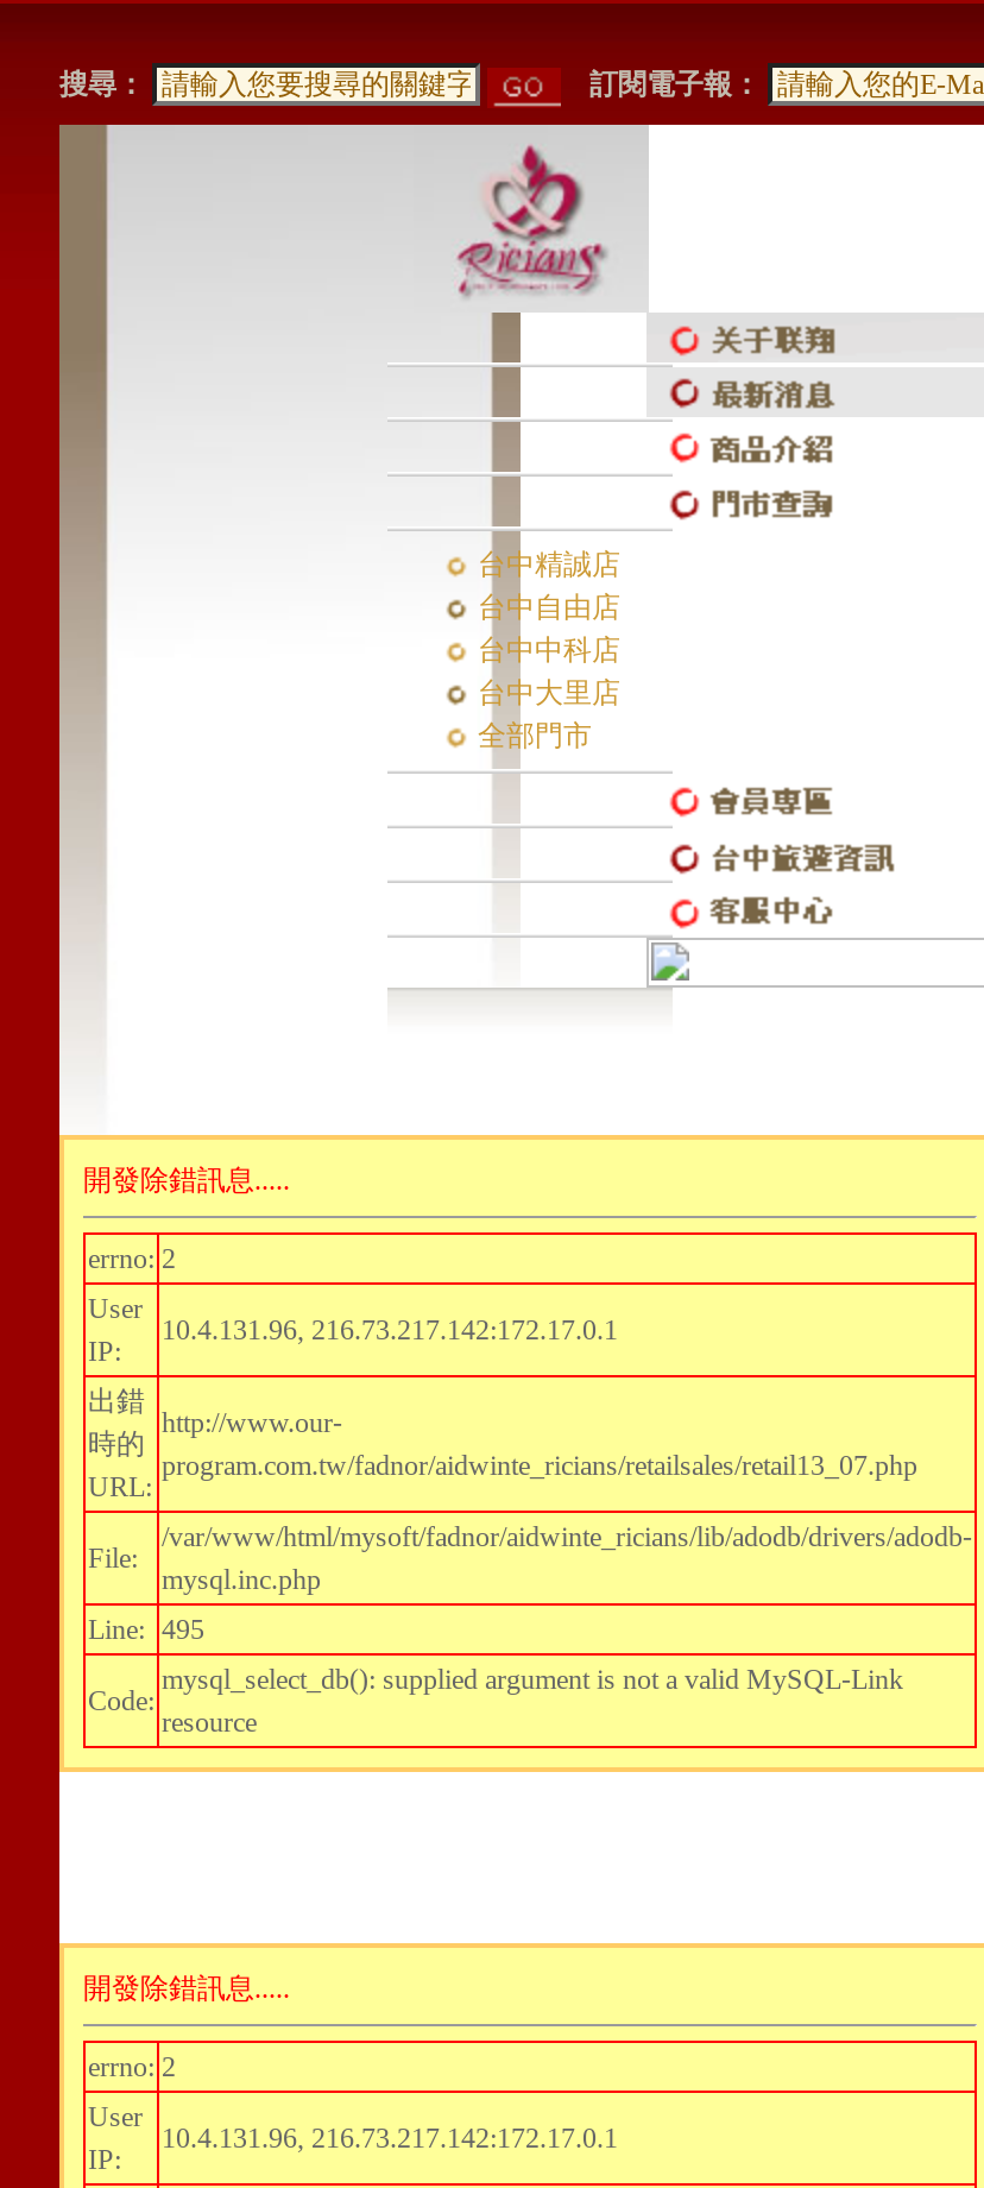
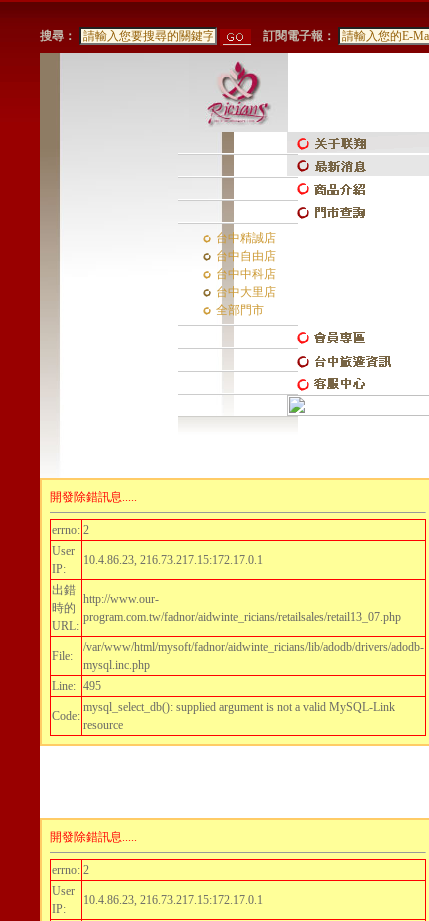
[162,1313,618,1347] 10.4.131.96, 216.73.217.142:172.17.0.1 -> [83,553,263,567] 10.4.86.23, 216.73.217.15:172.17.0.1
[162,2121,618,2155] 10.4.131.96, 216.73.217.142:172.17.0.1 -> [83,893,263,907] 10.4.86.23, 216.73.217.15:172.17.0.1

